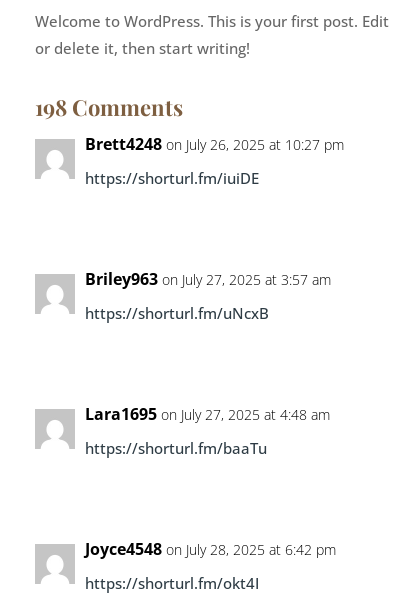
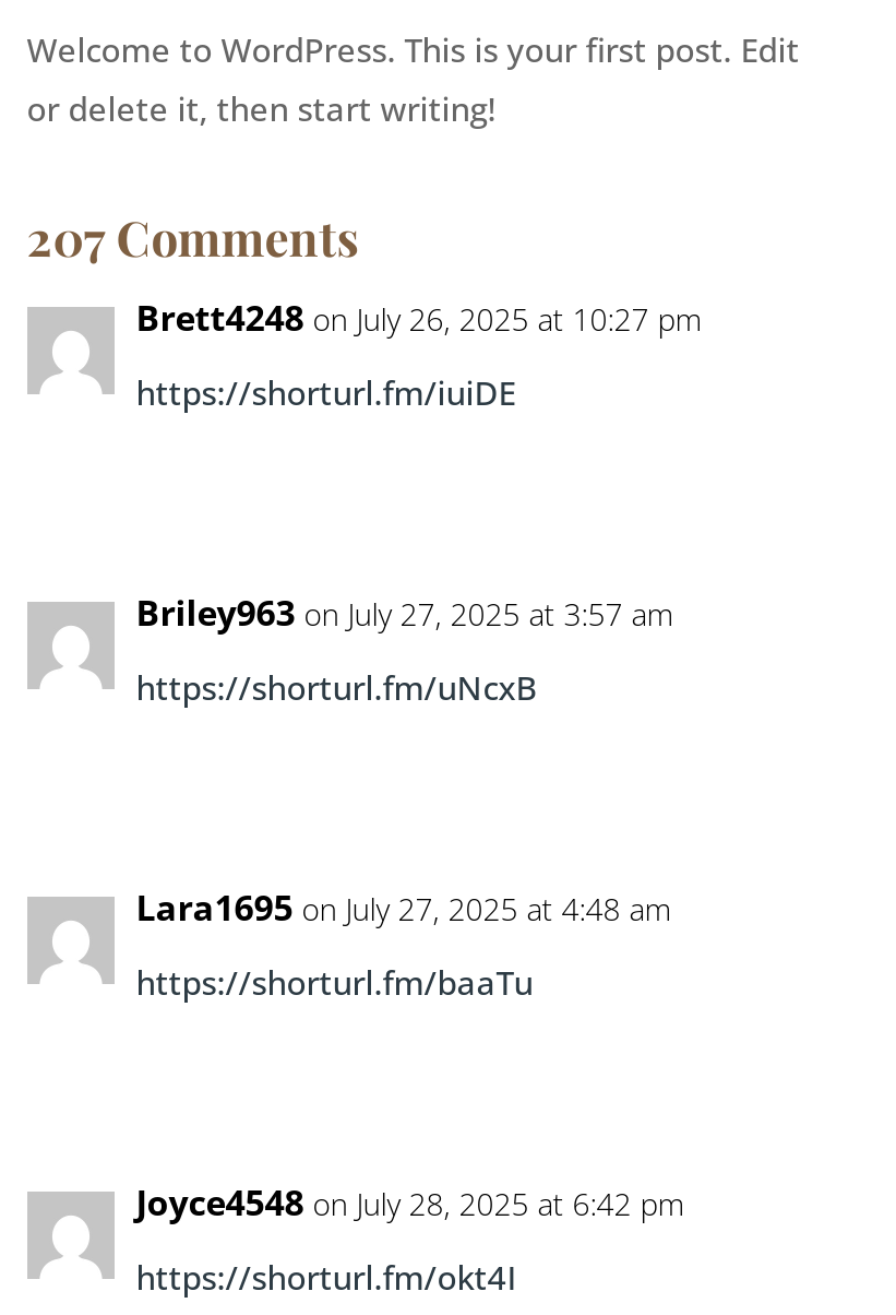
[35,92,183,122] 198 Comments -> [27,204,359,270] 207 Comments

